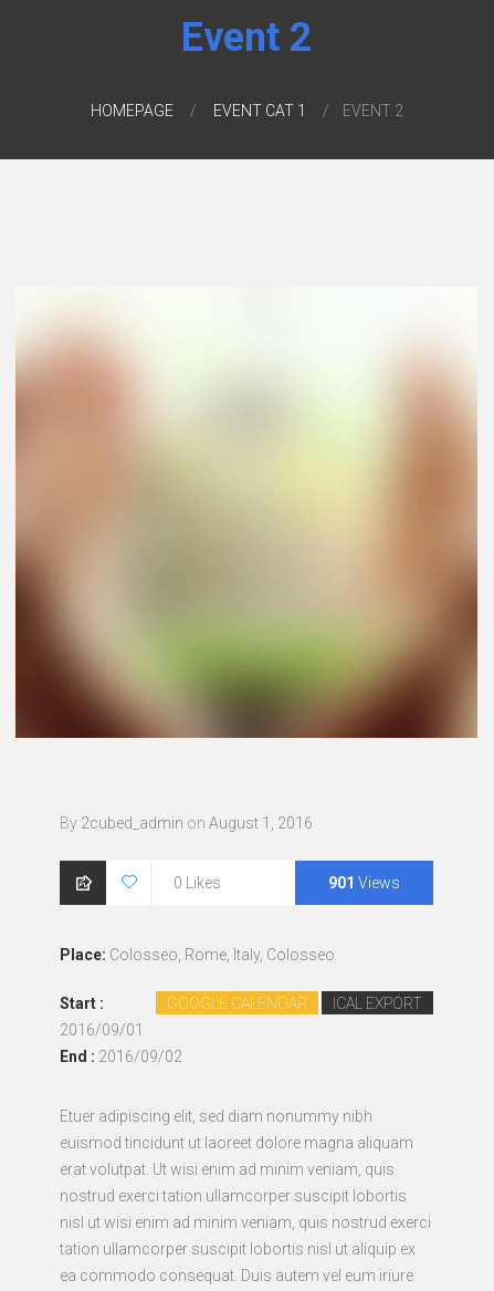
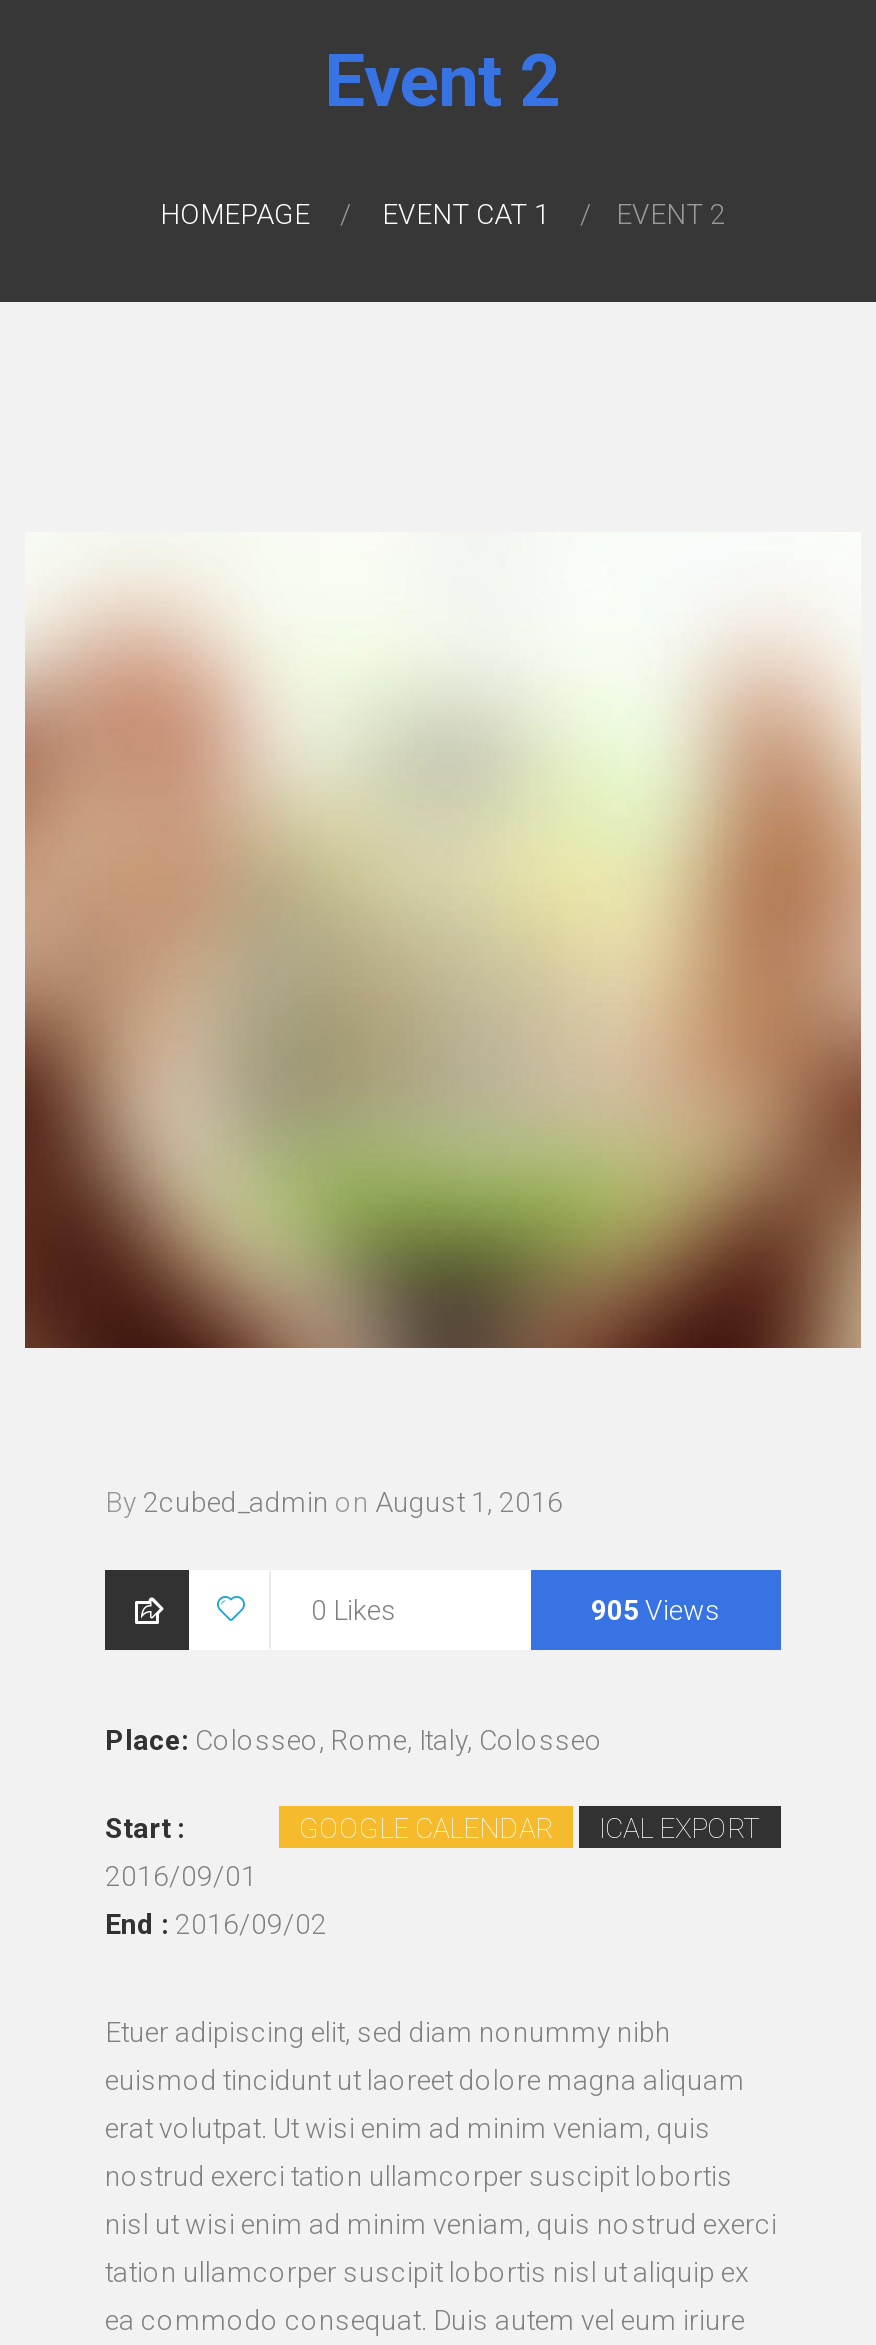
[328,873,400,891] 901 Views -> [591,1593,721,1625] 905 Views

